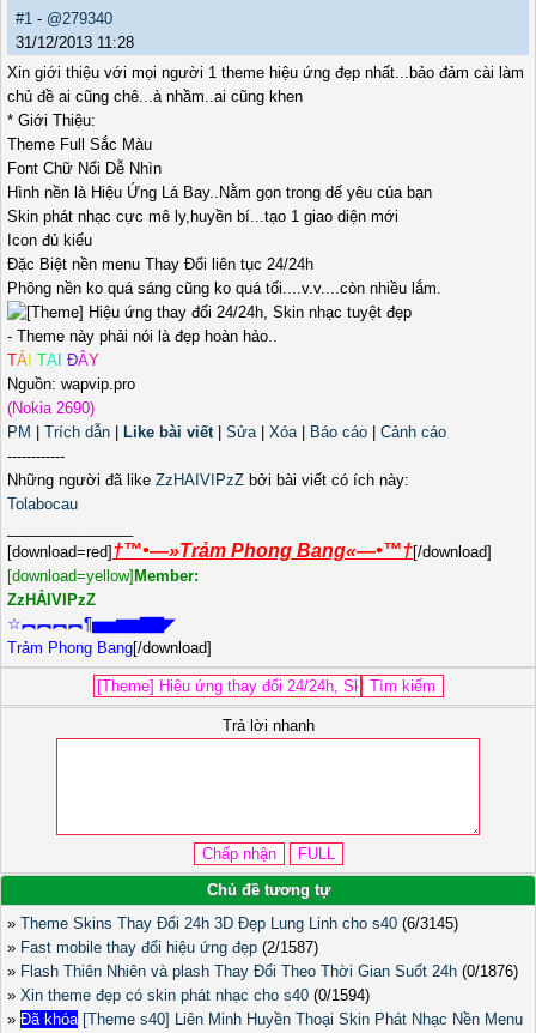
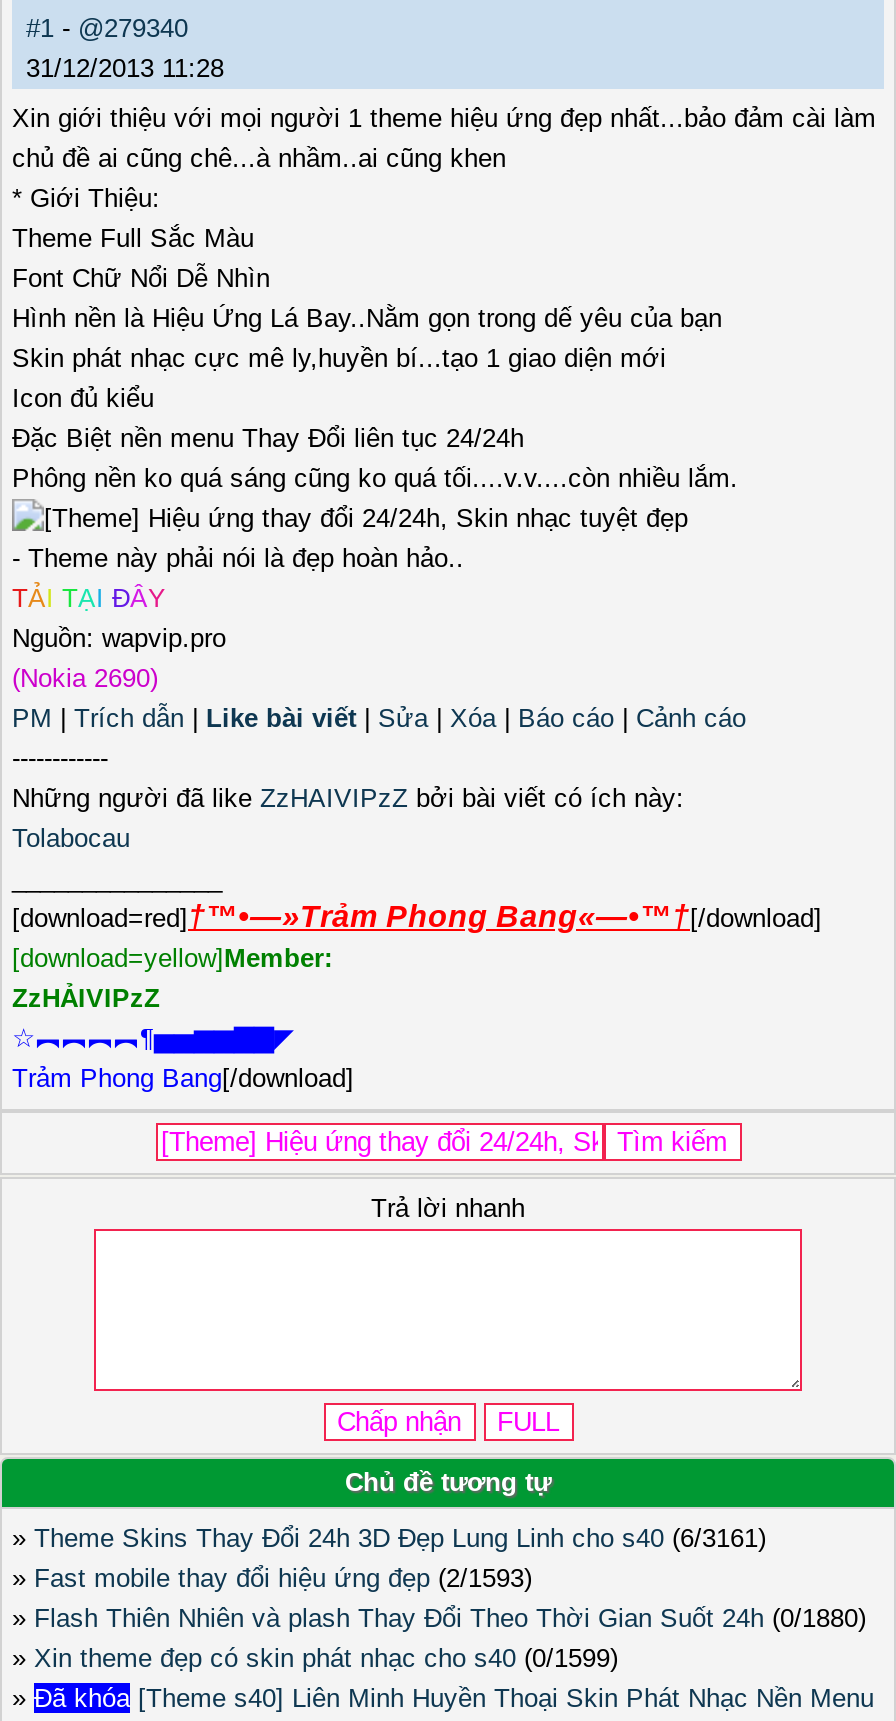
[7,915,458,933] » Theme Skins Thay Đổi 24h 3D Đẹp Lung Linh cho s40 (6/3145) -> [12,1524,766,1554] » Theme Skins Thay Đổi 24h 3D Đẹp Lung Linh cho s40 (6/3161)
[7,939,318,957] » Fast mobile thay đổi hiệu ứng đẹp (2/1587) -> [12,1564,532,1594] » Fast mobile thay đổi hiệu ứng đẹp (2/1593)
[7,963,518,981] » Flash Thiên Nhiên và plash Thay Đổi Theo Thời Gian Suốt 24h (0/1876) -> [12,1604,866,1634] » Flash Thiên Nhiên và plash Thay Đổi Theo Thời Gian Suốt 24h (0/1880)
[7,987,370,1005] » Xin theme đẹp có skin phát nhạc cho s40 (0/1594) -> [12,1644,618,1674] » Xin theme đẹp có skin phát nhạc cho s40 (0/1599)

